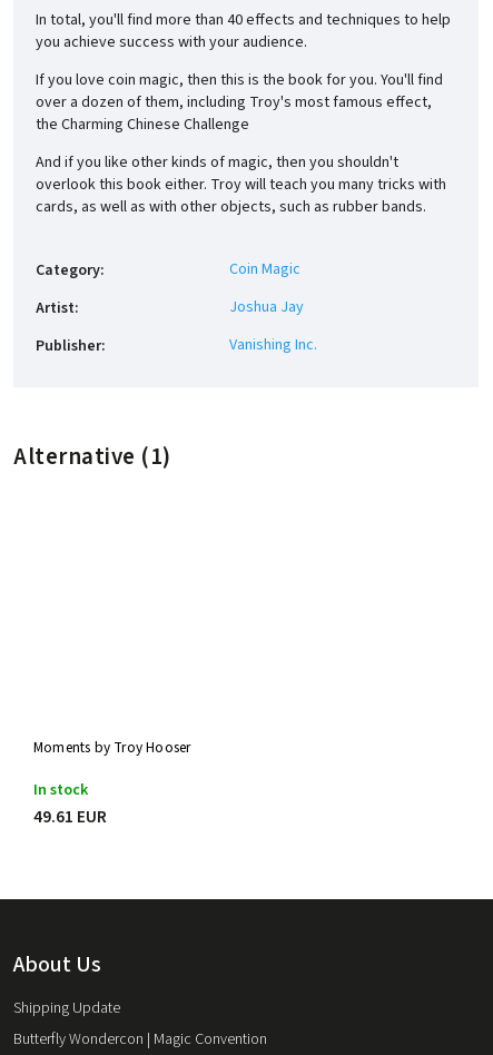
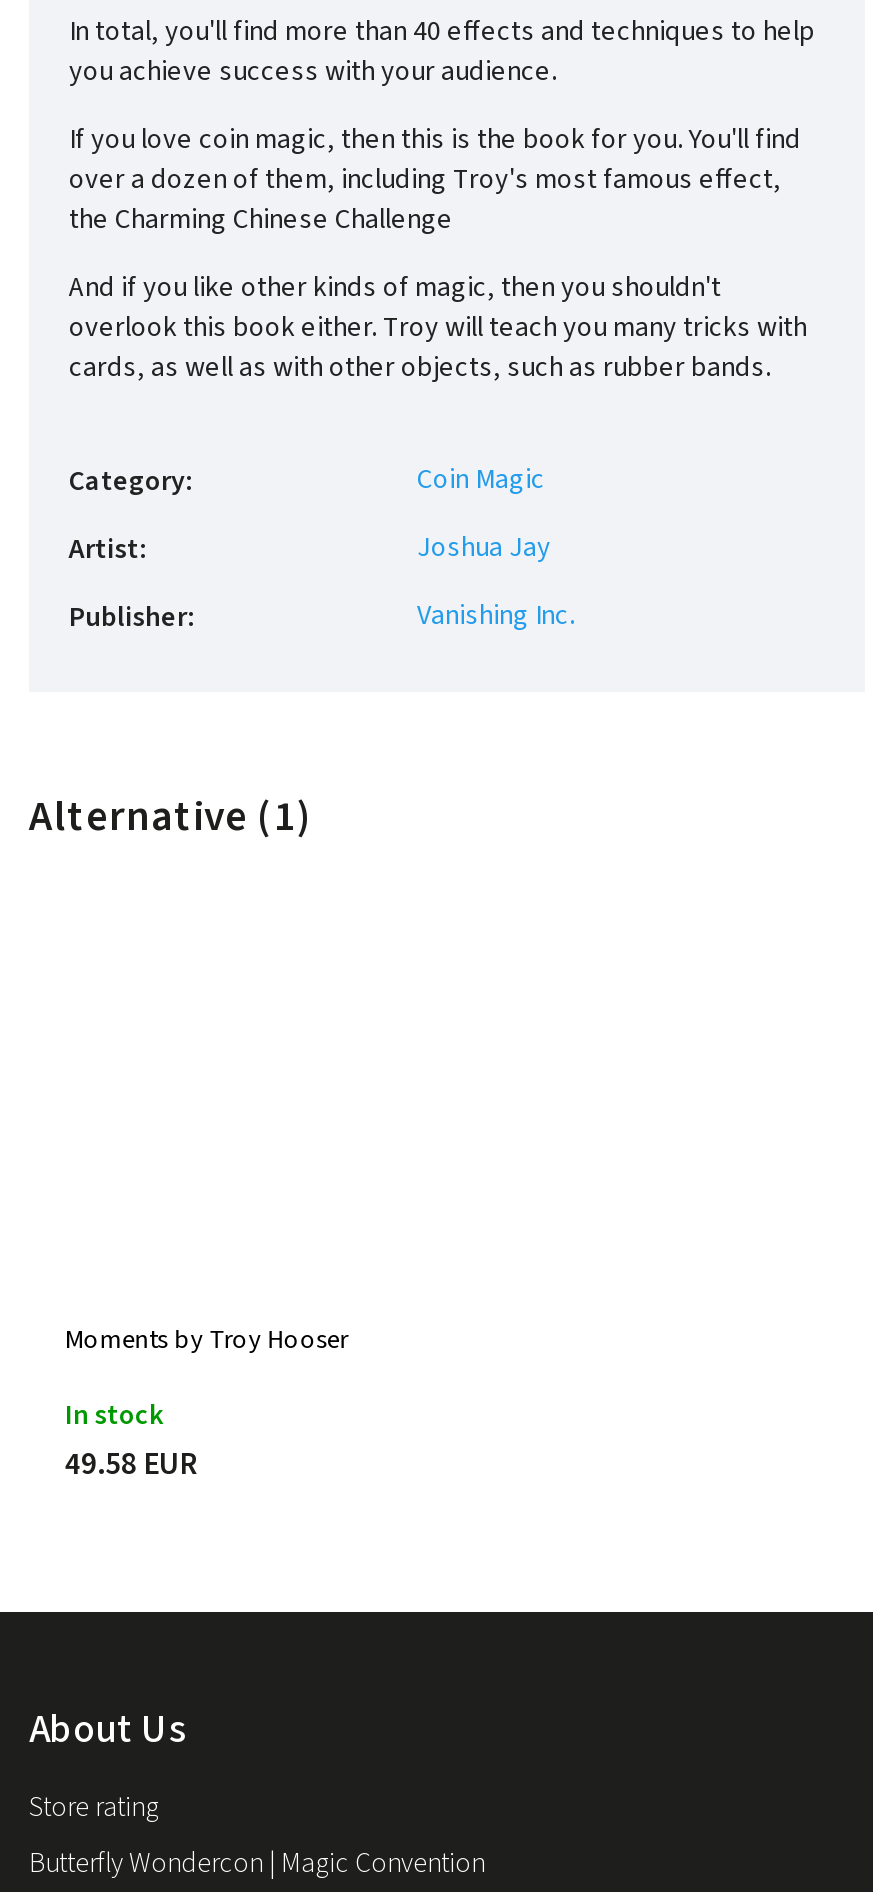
[33,805,107,829] 49.61 EUR -> [65,1442,197,1486] 49.58 EUR
[13,997,120,1019] Shipping Update -> [29,1788,159,1828] Store rating

